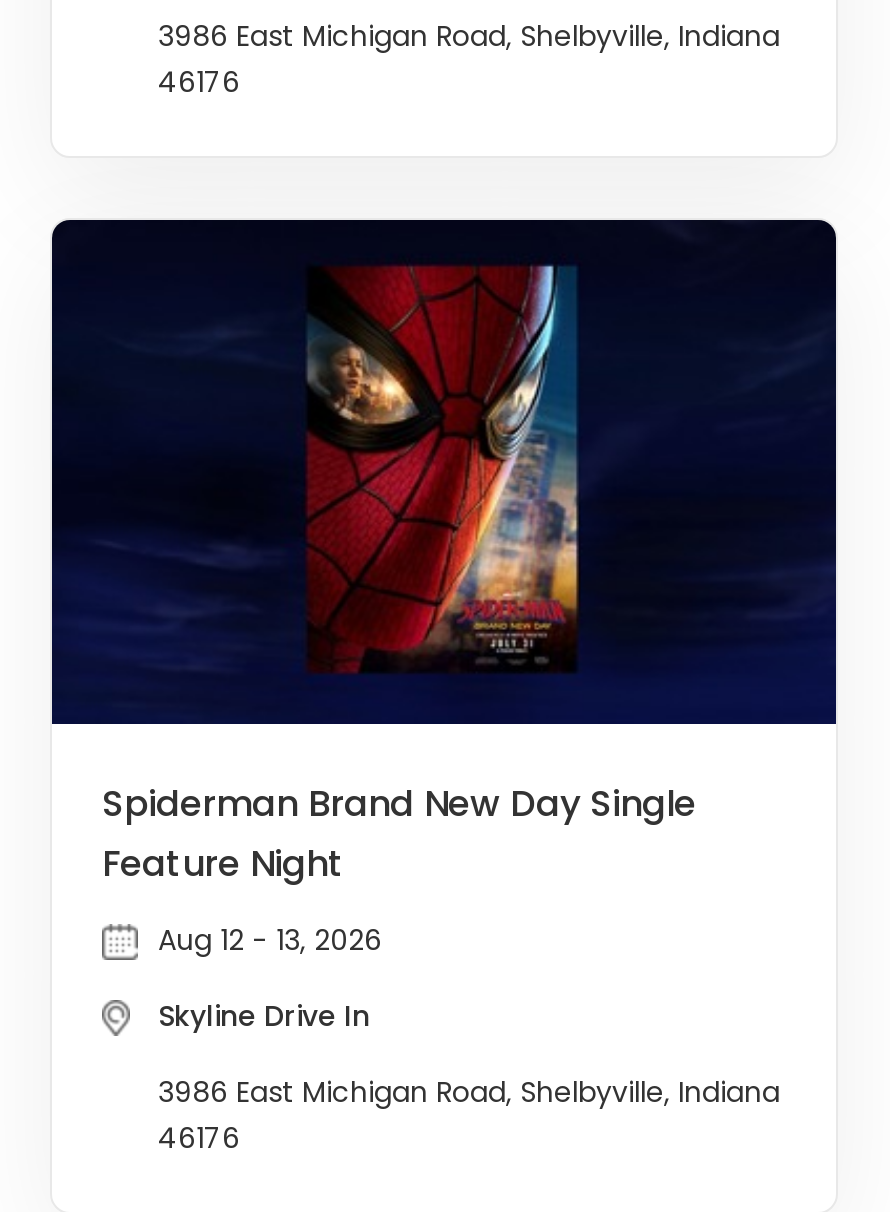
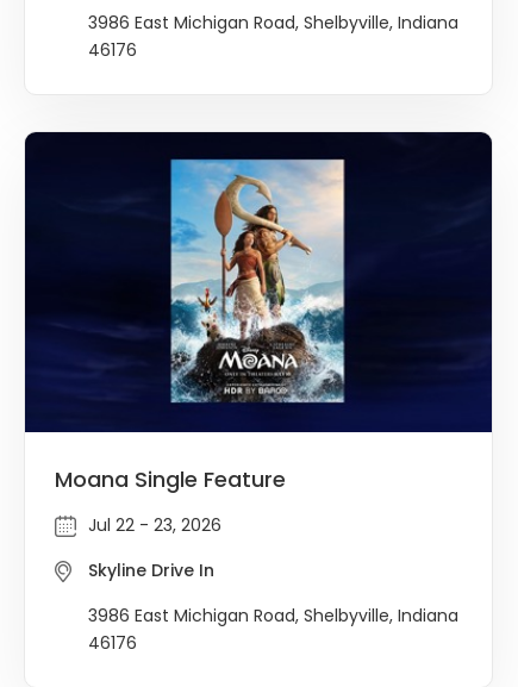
[296,264,588,674] [image] -> [169,158,345,404] [image]
[102,778,696,888] Spiderman Brand New Day Single | Feature Night -> [55,465,286,494] Moana Single Feature
[158,920,382,960] Aug 12 - 13, 2026 -> [88,513,221,537] Jul 22 - 23, 2026

